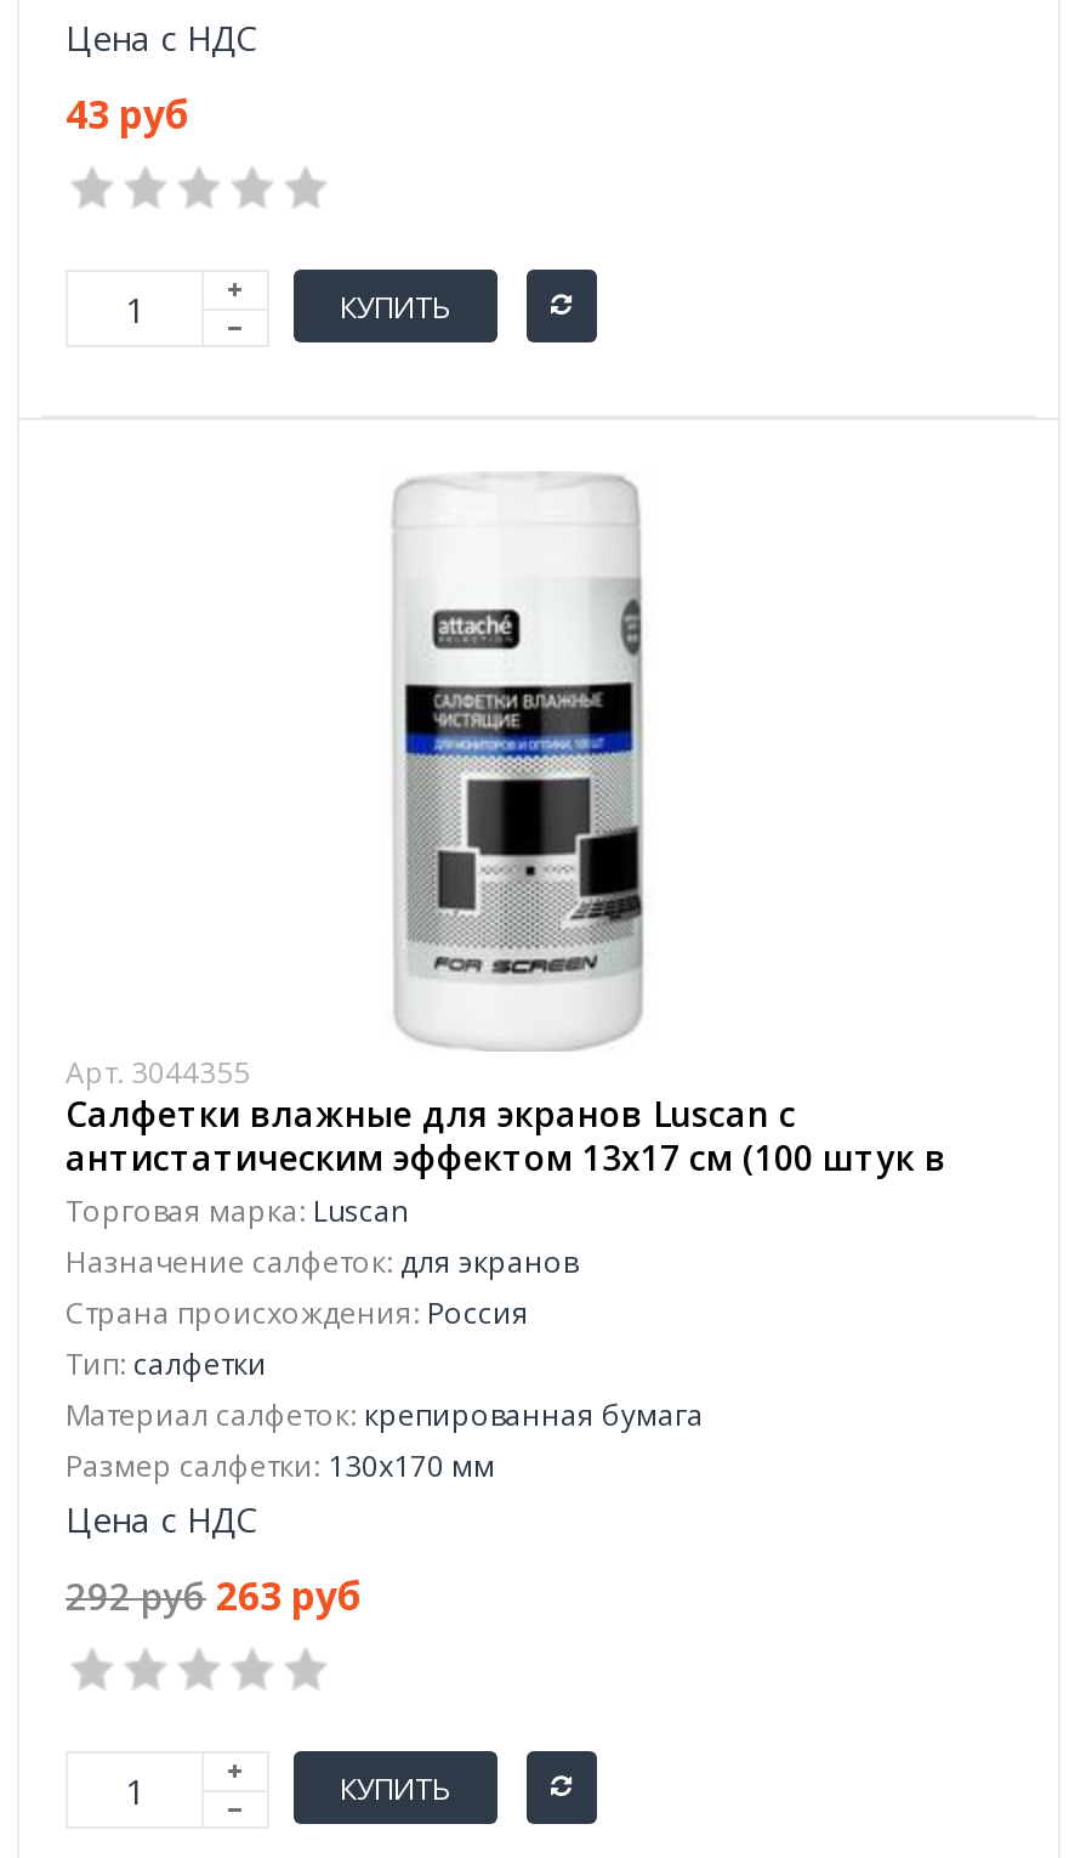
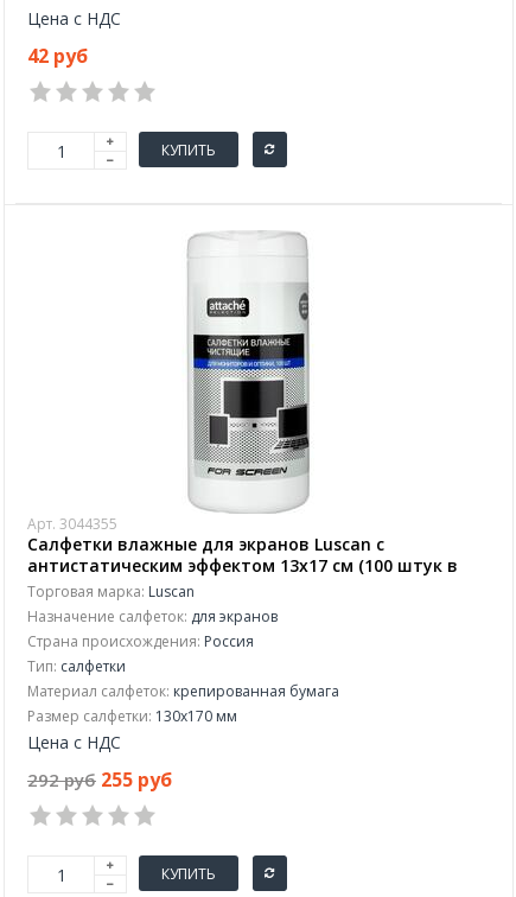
[66,87,189,141] 43 руб -> [27,43,88,69] 42 руб
[66,1569,362,1622] 292 руб 263 руб -> [27,766,172,793] 292 руб 255 руб

